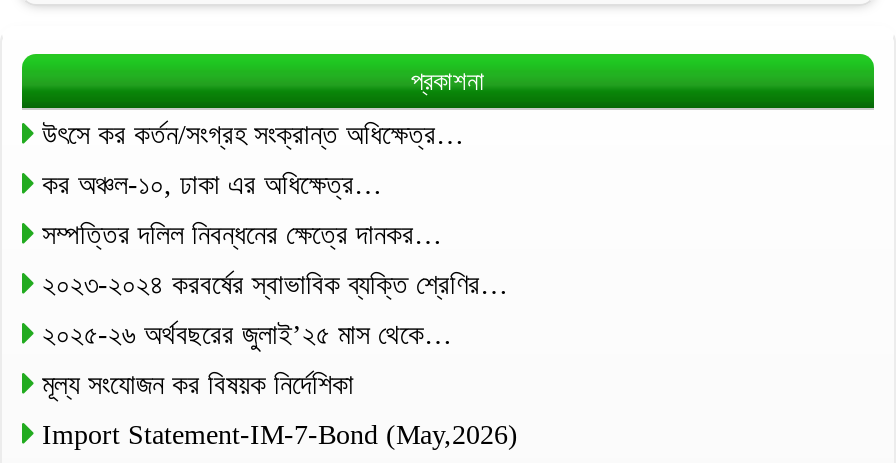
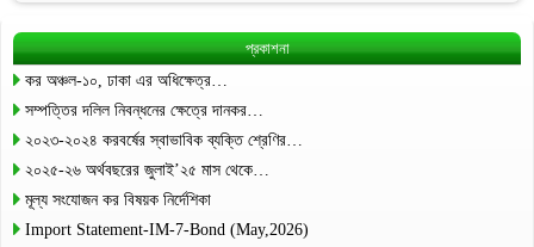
[42,119,464,149] উৎসে কর কর্তন/সংগ্রহ সংক্রান্ত অধিক্ষেত্র… -> none

